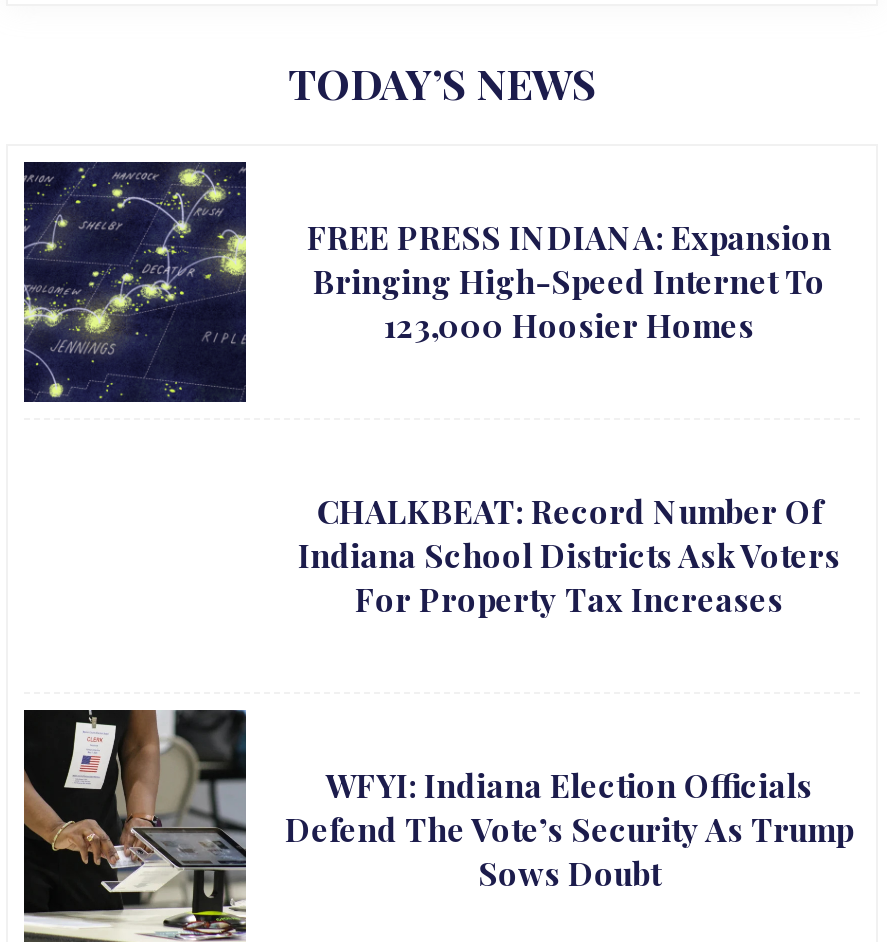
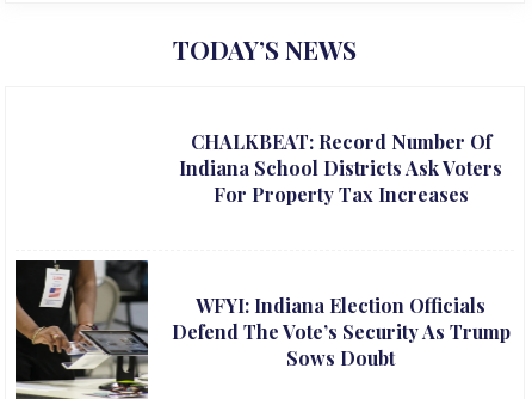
[22,160,831,404] [image] | FREE PRESS INDIANA: Expansion | Bringing High-Speed Internet To | 123,000 Hoosier Homes -> none

